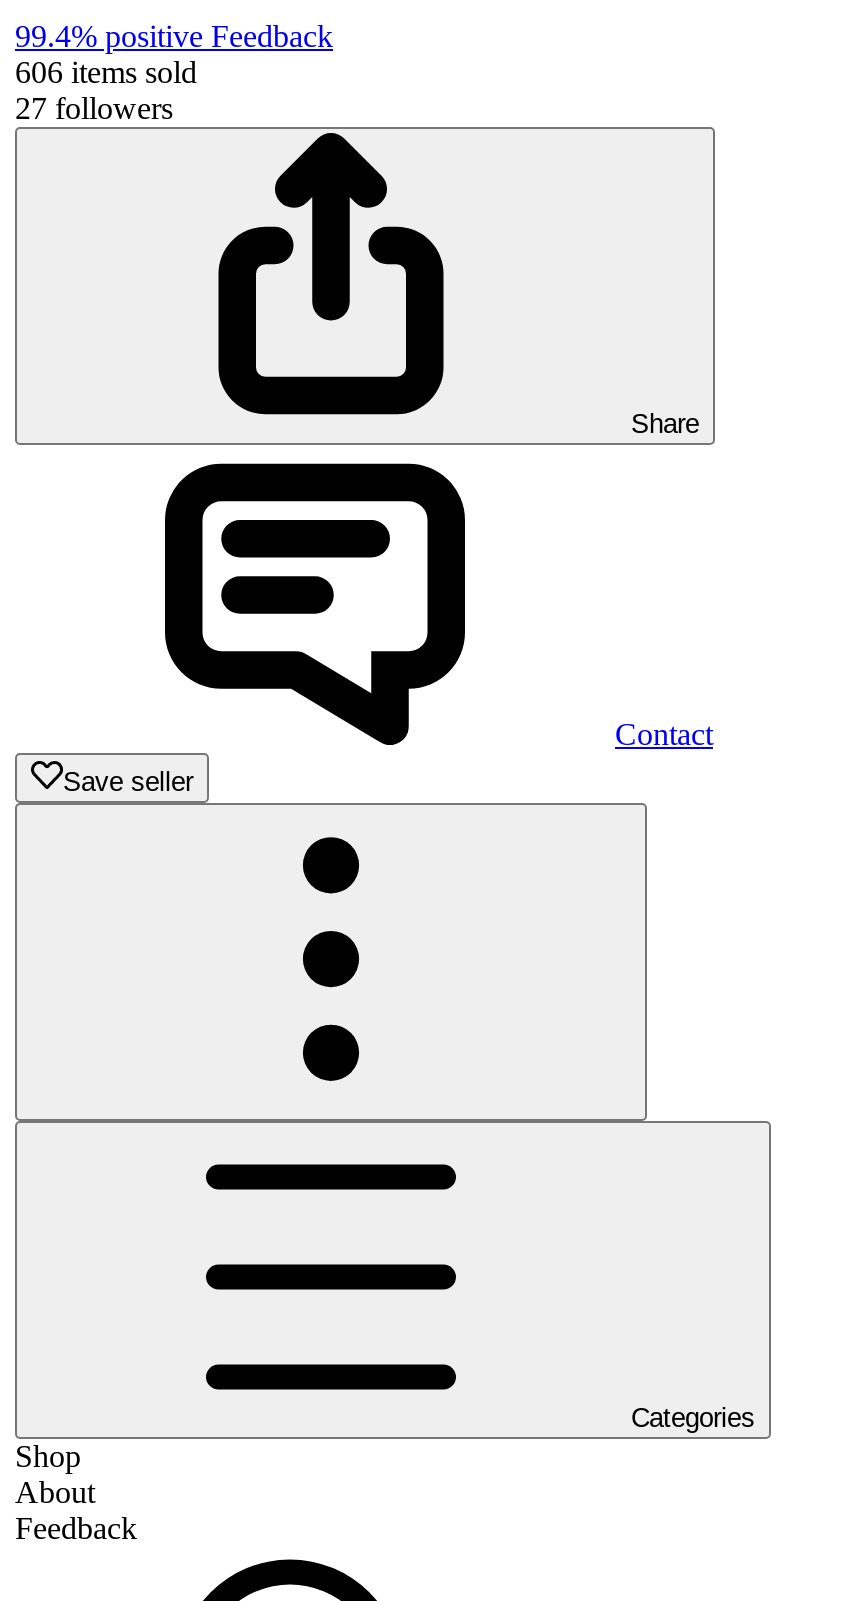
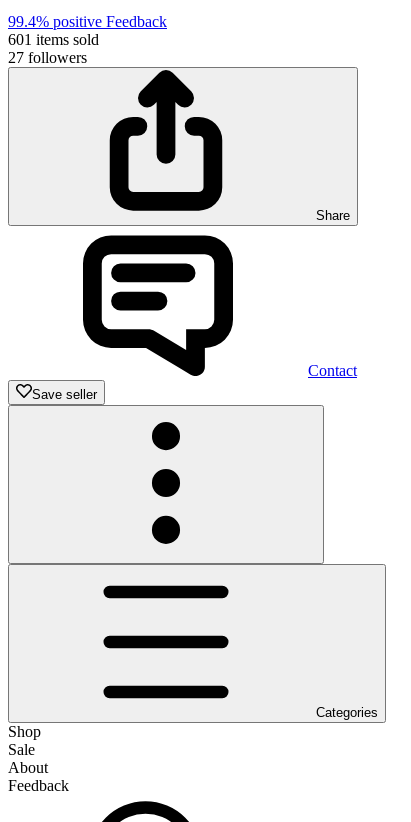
[15,55,197,89] 606 items sold -> [8,31,99,48] 601 items sold
none -> [8,741,35,758] Sale

